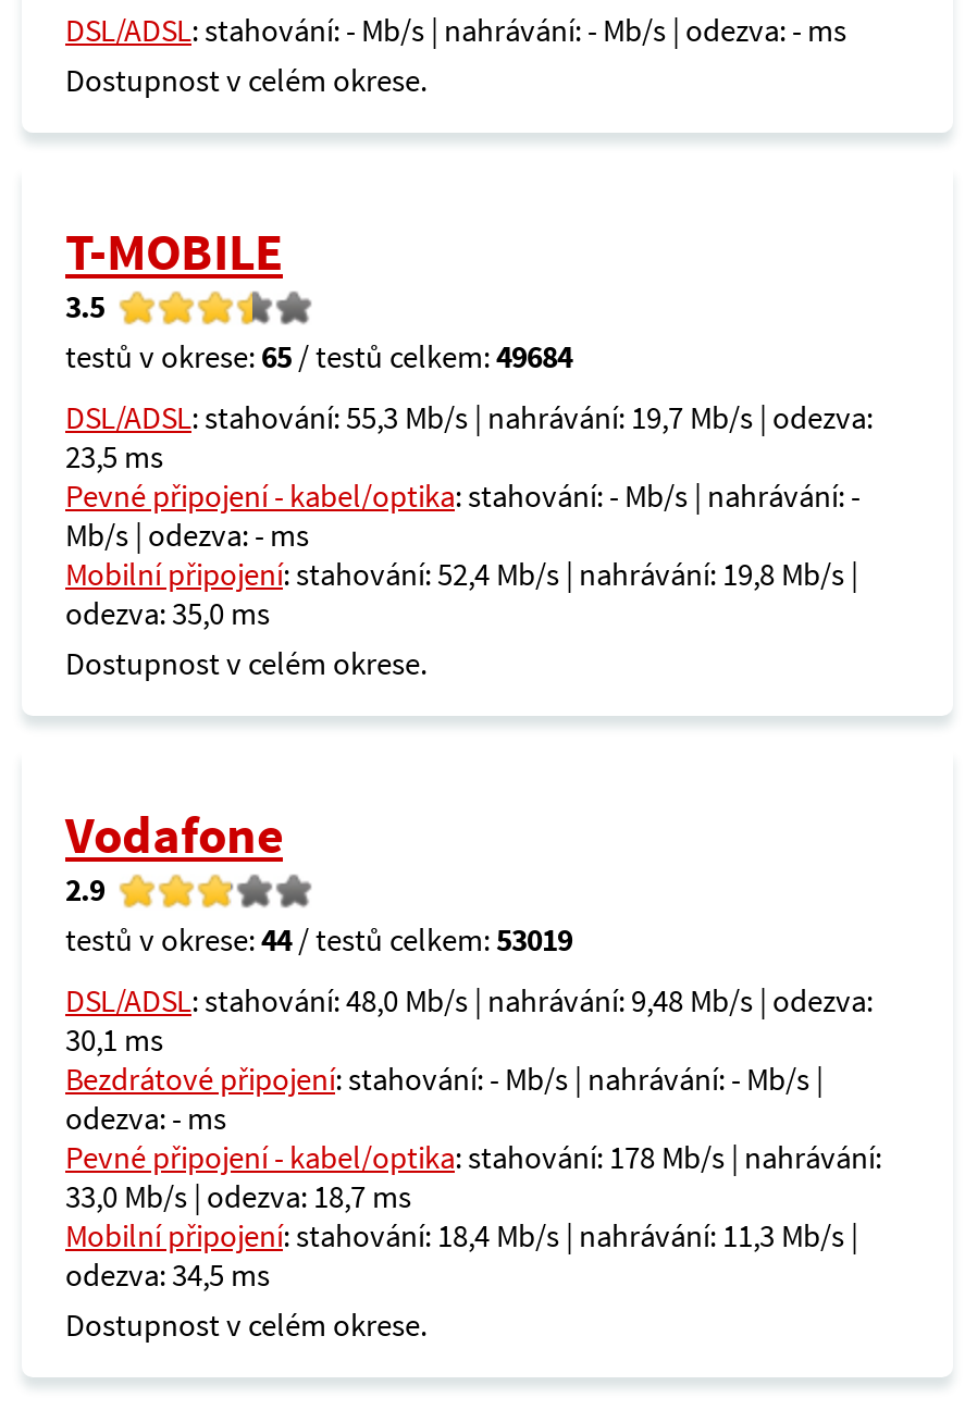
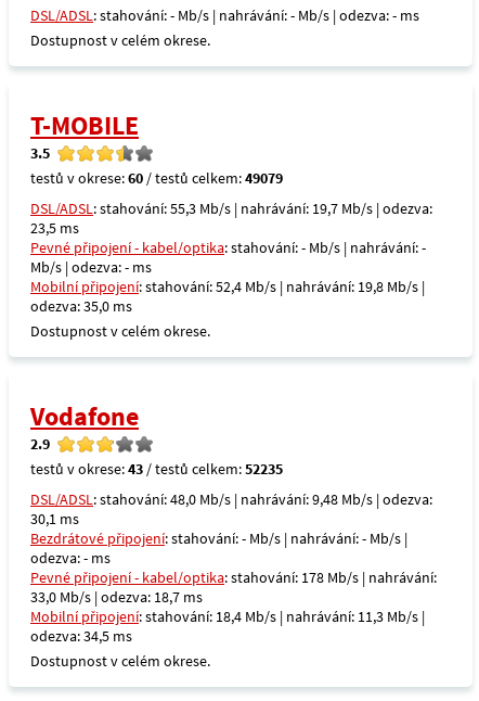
[65,337,572,376] testů v okrese: 65 / testů celkem: 49684 -> [30,168,283,188] testů v okrese: 60 / testů celkem: 49079
[65,920,572,960] testů v okrese: 44 / testů celkem: 53019 -> [30,459,283,479] testů v okrese: 43 / testů celkem: 52235

